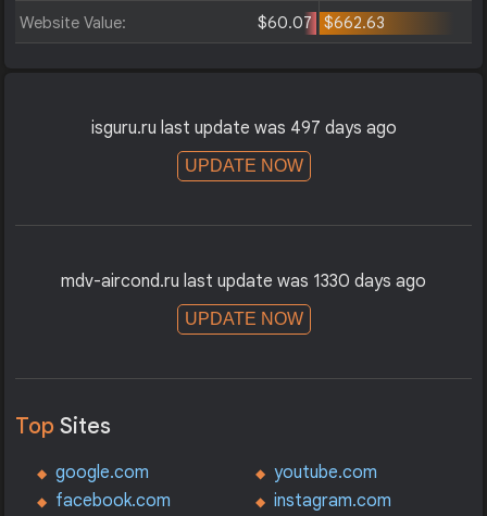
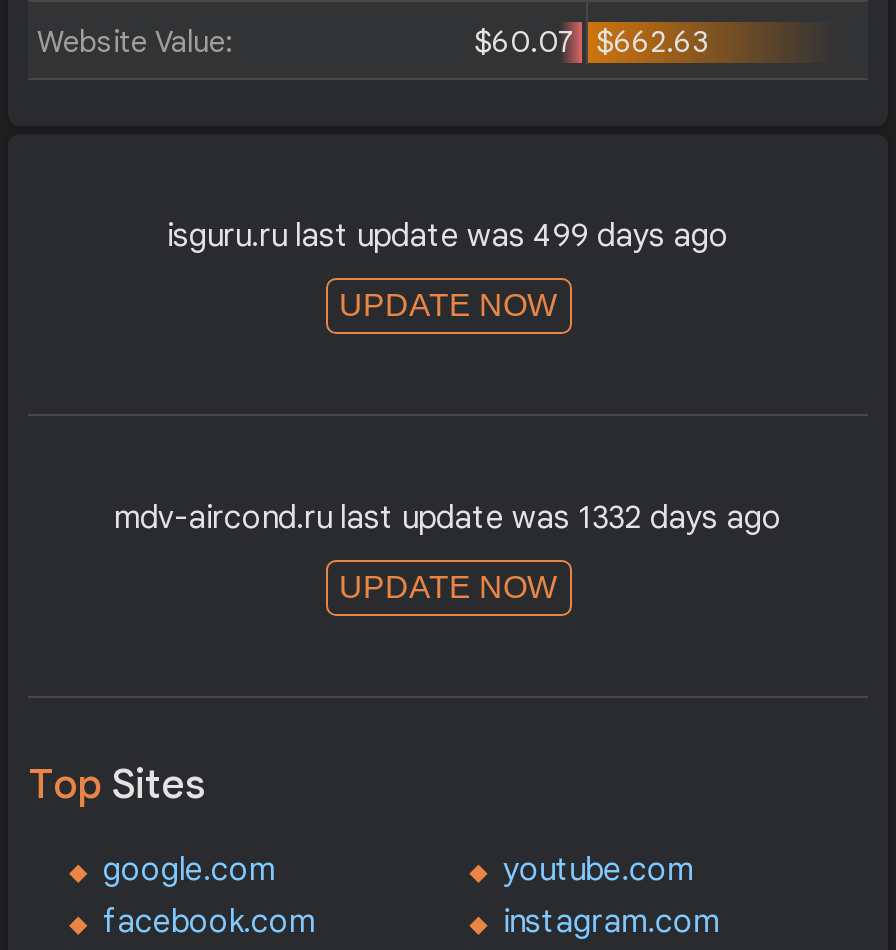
[91,117,396,139] isguru.ru last update was 497 days ago -> [167,215,729,255] isguru.ru last update was 499 days ago
[61,270,426,292] mdv-aircond.ru last update was 1330 days ago -> [114,497,782,537] mdv-aircond.ru last update was 1332 days ago

